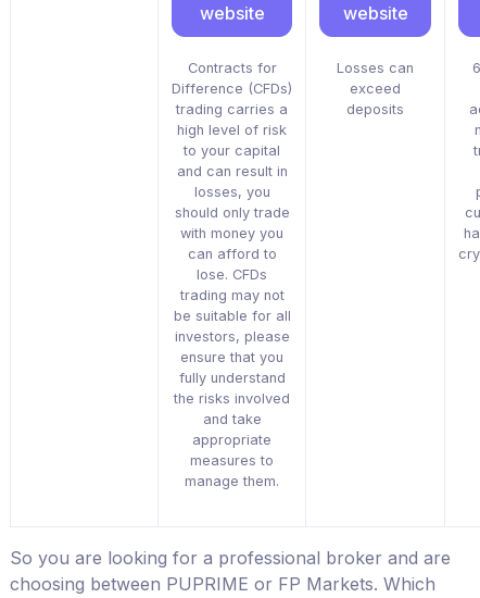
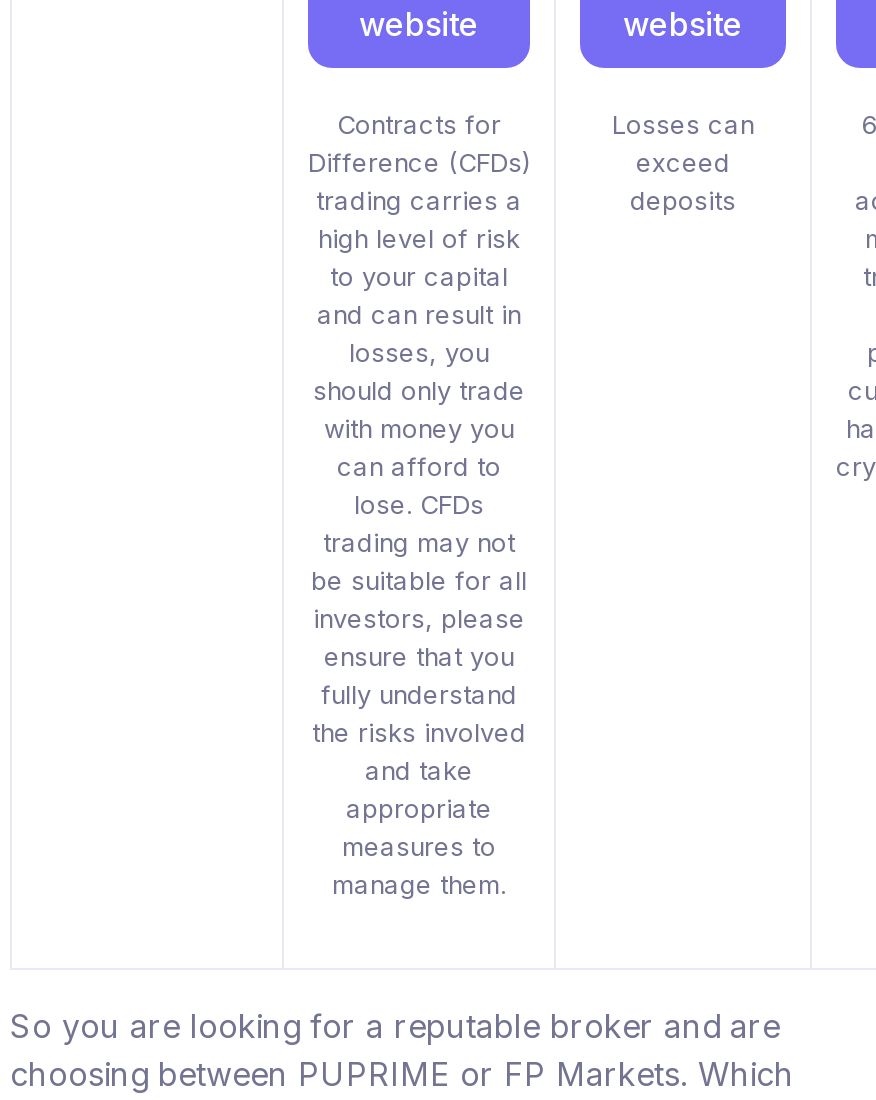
[10,547,451,569] So you are looking for a professional broker and are -> [10,1007,780,1047] So you are looking for a reputable broker and are

